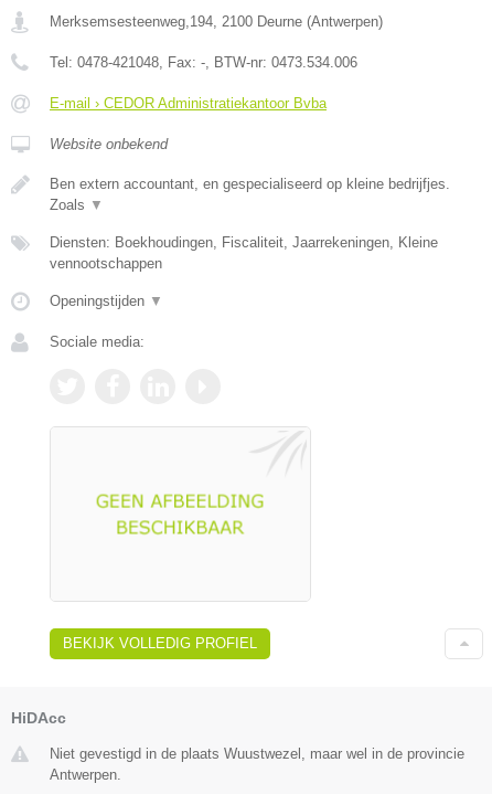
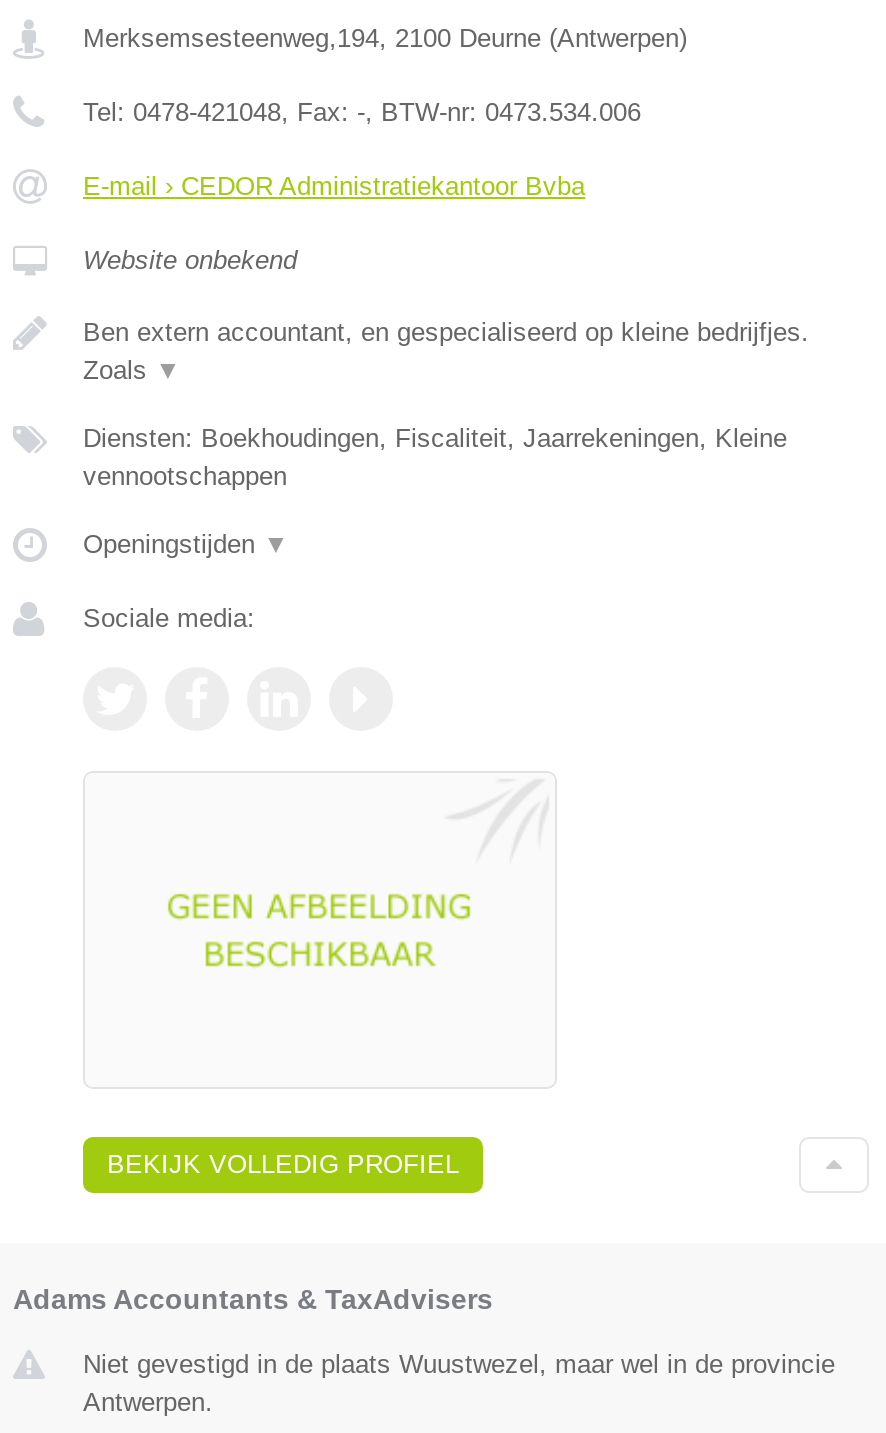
[11,708,66,726] HiDAcc -> [13,1282,493,1314] Adams Accountants & TaxAdvisers

